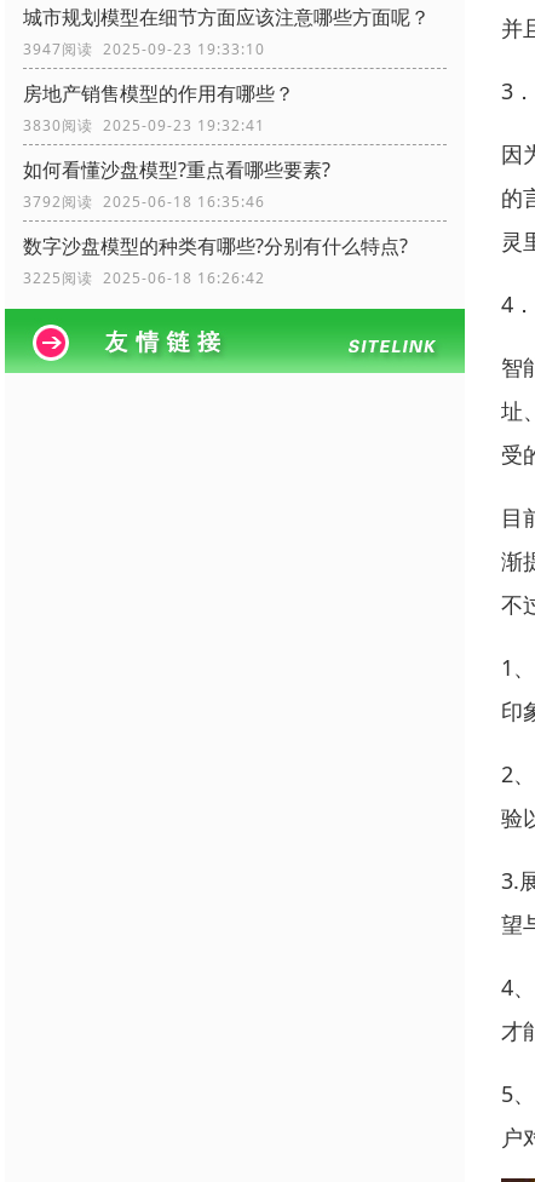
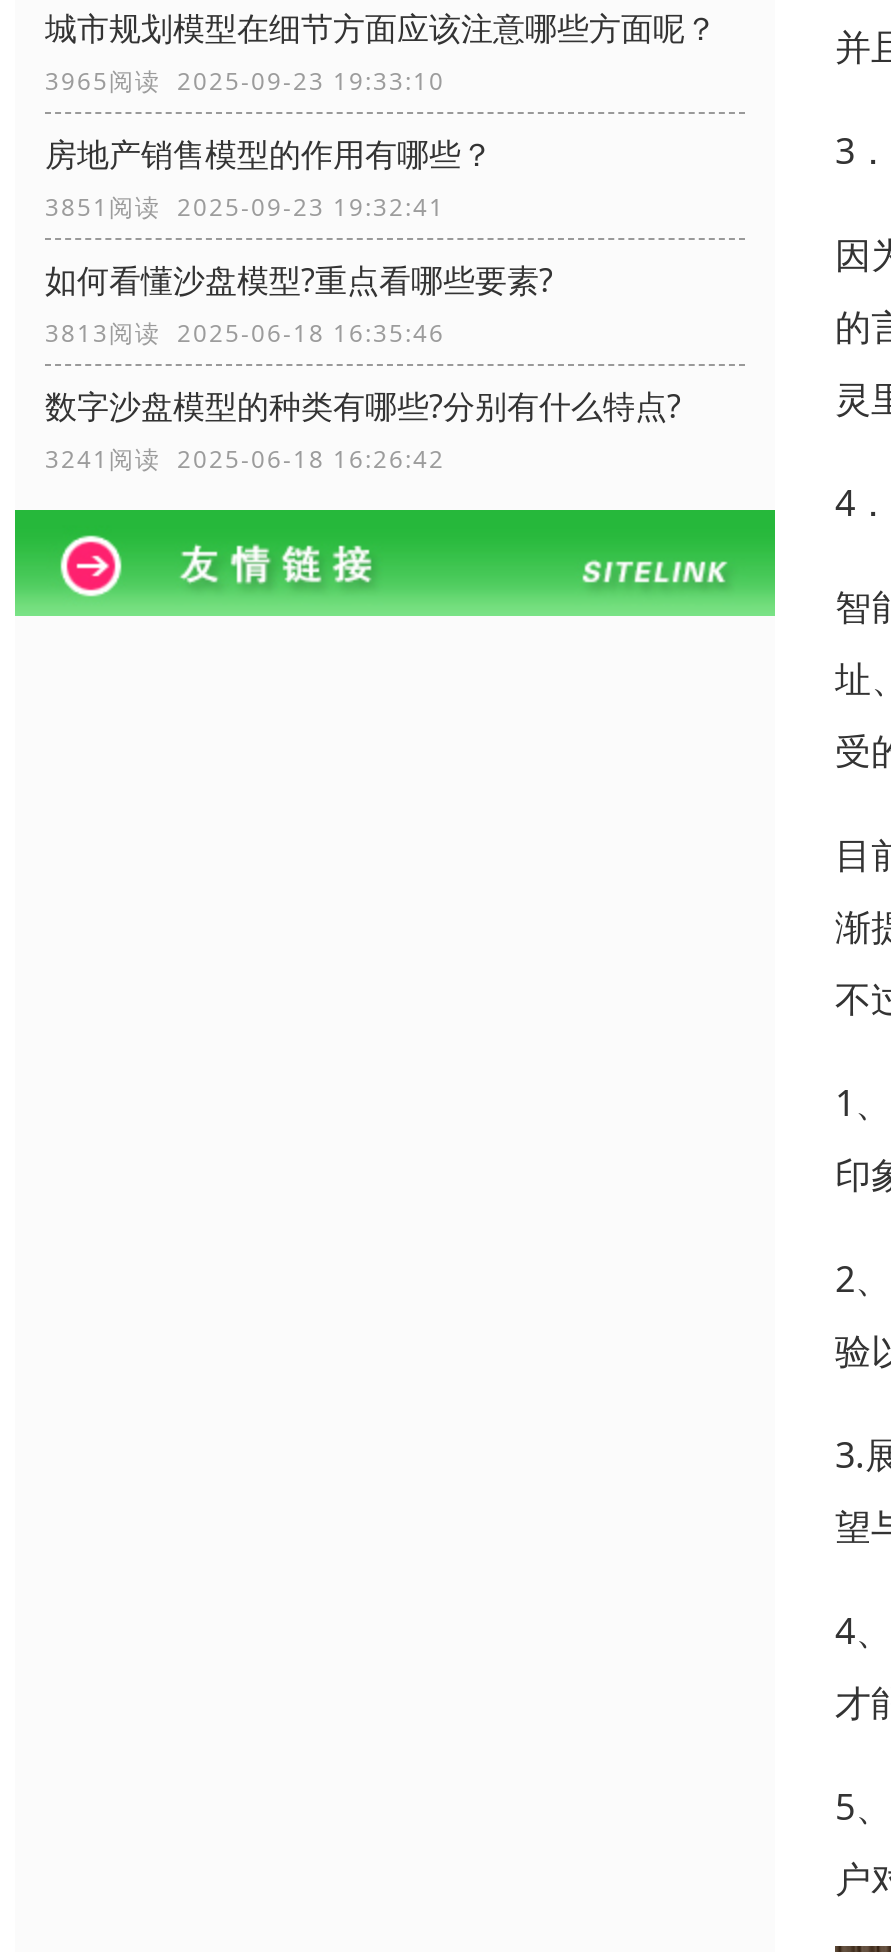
[23,39,265,60] 3947阅读 2025-09-23 19:33:10 -> [45,64,445,98] 3965阅读 2025-09-23 19:33:10
[23,115,265,136] 3830阅读 2025-09-23 19:32:41 -> [45,190,445,224] 3851阅读 2025-09-23 19:32:41
[23,192,265,212] 3792阅读 2025-06-18 16:35:46 -> [45,316,445,350] 3813阅读 2025-06-18 16:35:46
[23,268,265,288] 3225阅读 2025-06-18 16:26:42 -> [45,442,445,476] 3241阅读 2025-06-18 16:26:42

